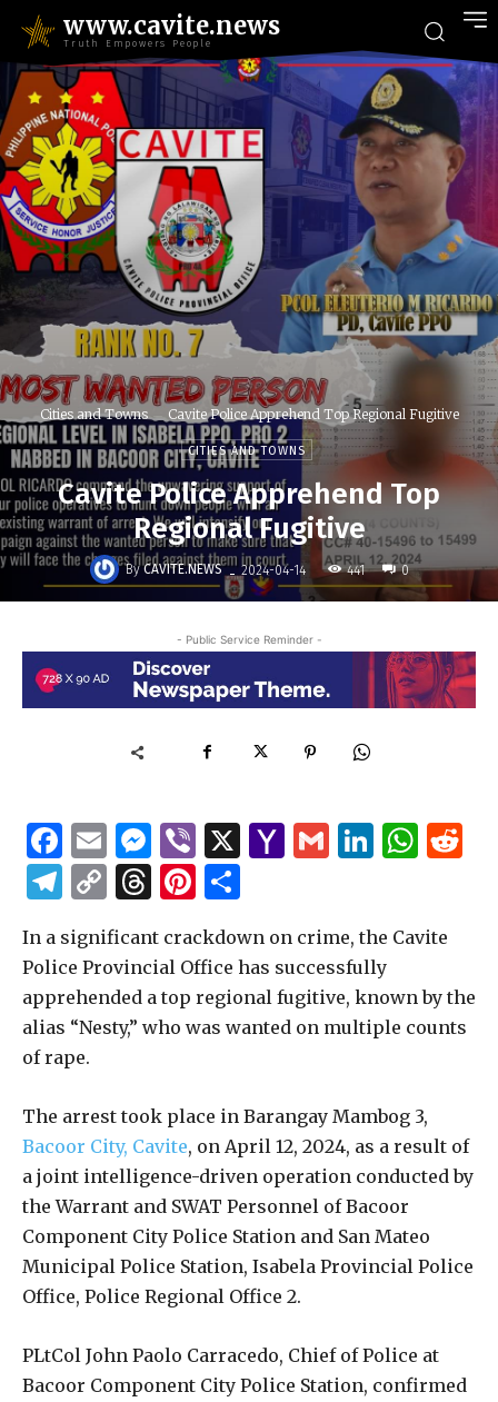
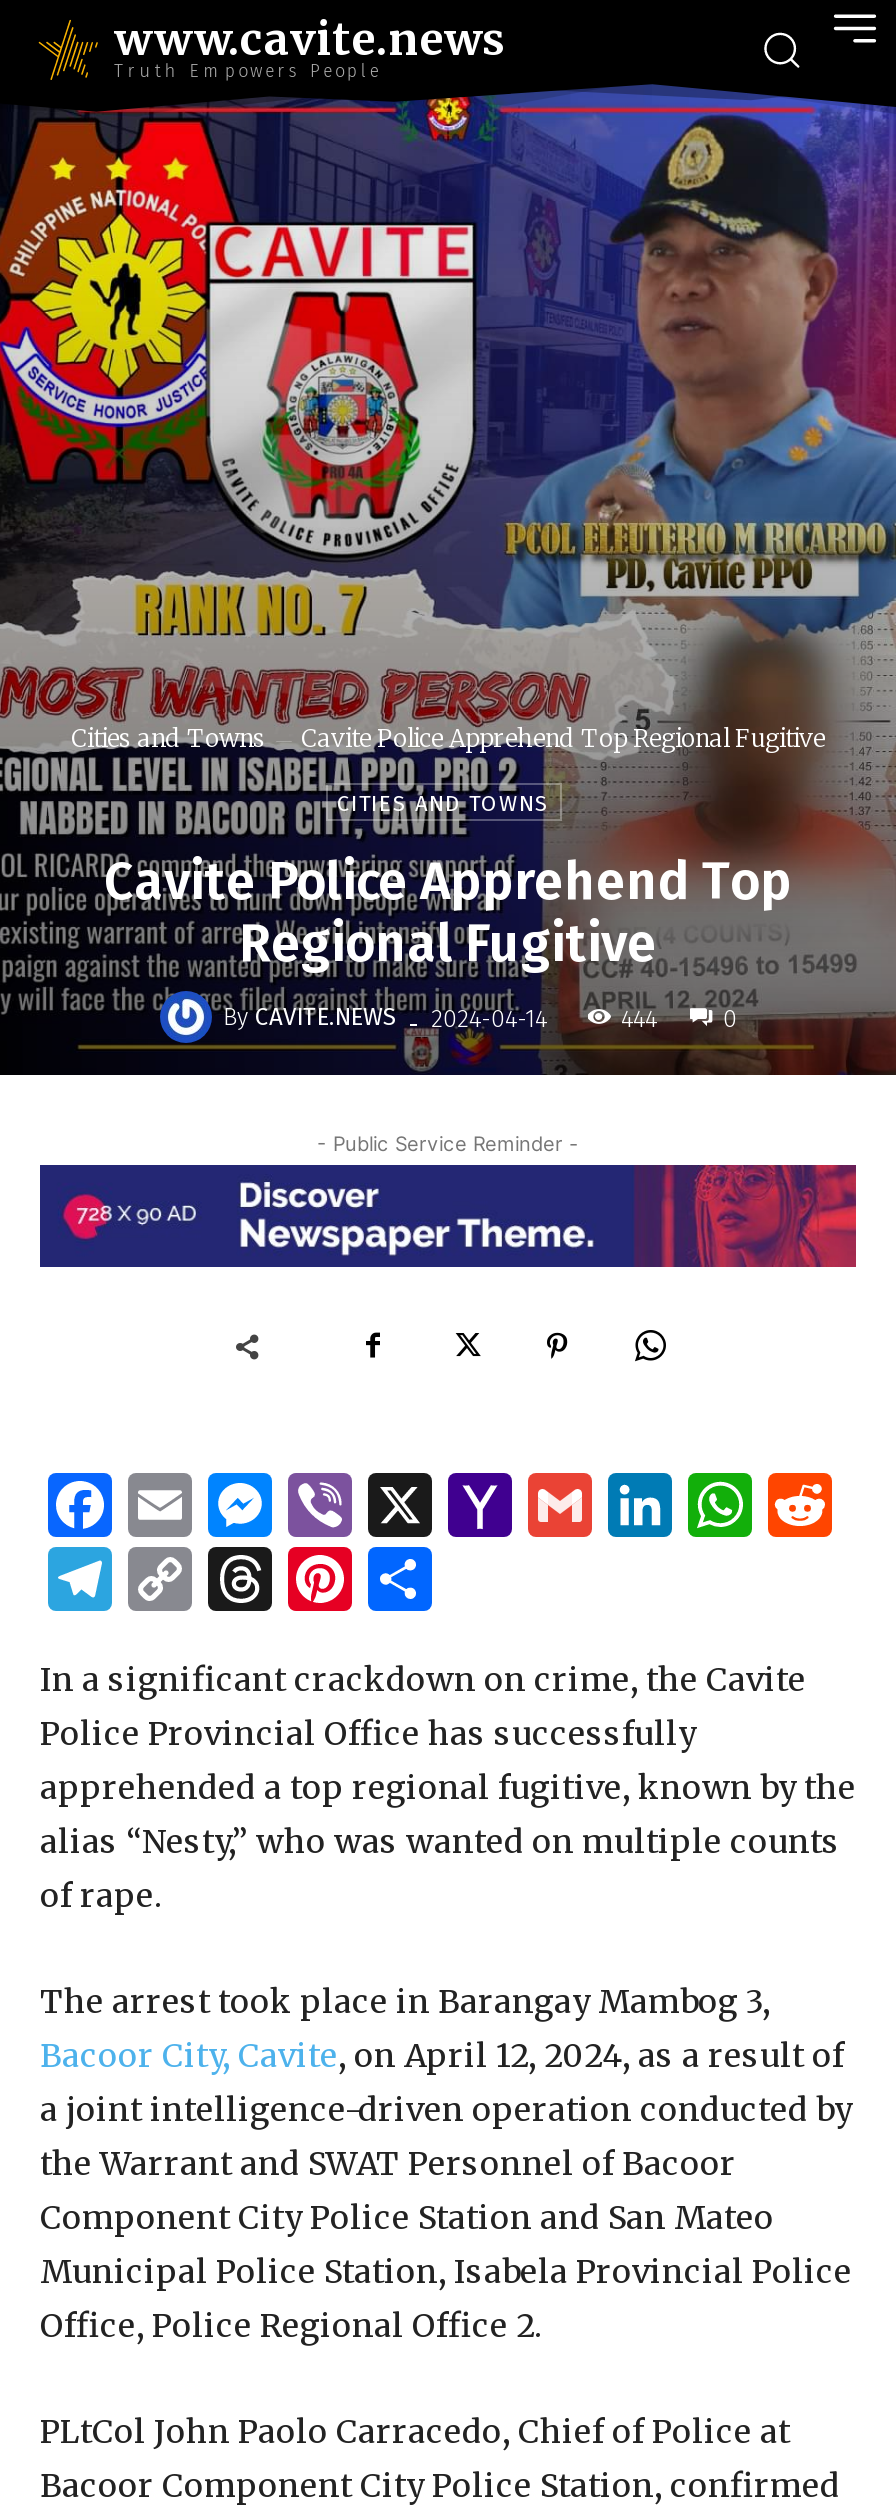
[346,562,364,577] 441 -> [621,1004,657,1032] 444

